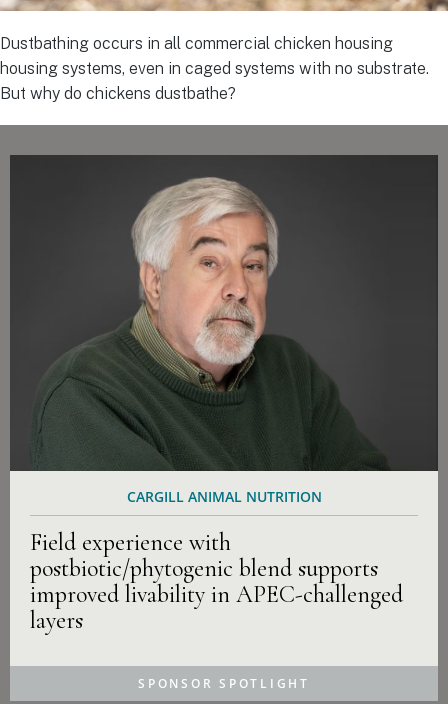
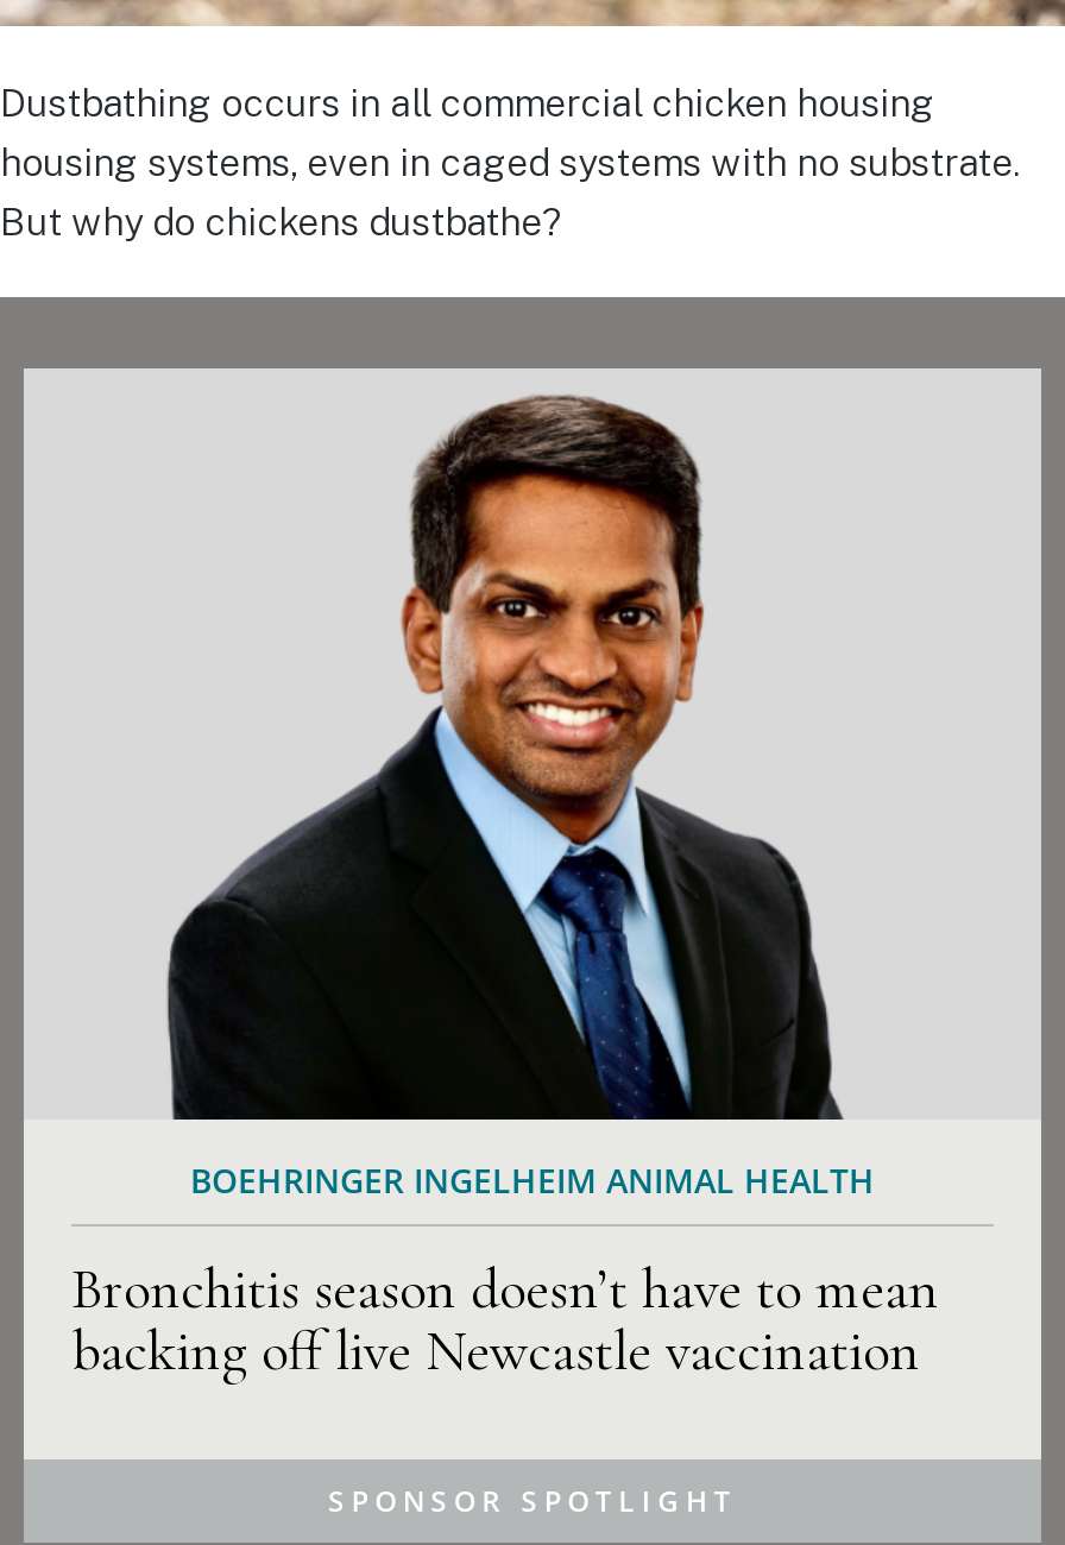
[9,154,439,506] [image] | CARGILL ANIMAL NUTRITION -> [21,366,1044,1204] [image] | BOEHRINGER INGELHEIM ANIMAL HEALTH
[30,528,403,635] Field experience with | postbiotic/phytogenic blend supports | improved livability in APEC-challenged | layers -> [71,1256,939,1387] Bronchitis season doesn’t have to mean | backing off live Newcastle vaccination

